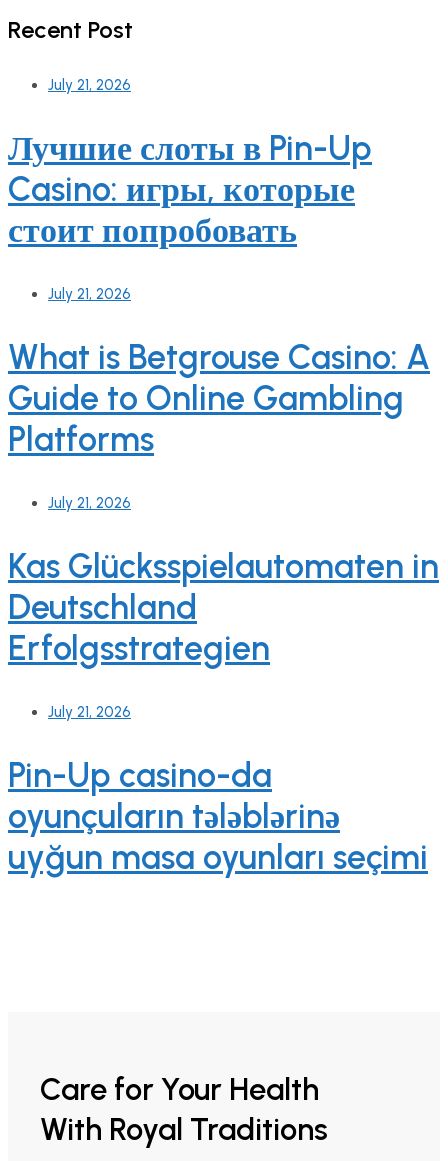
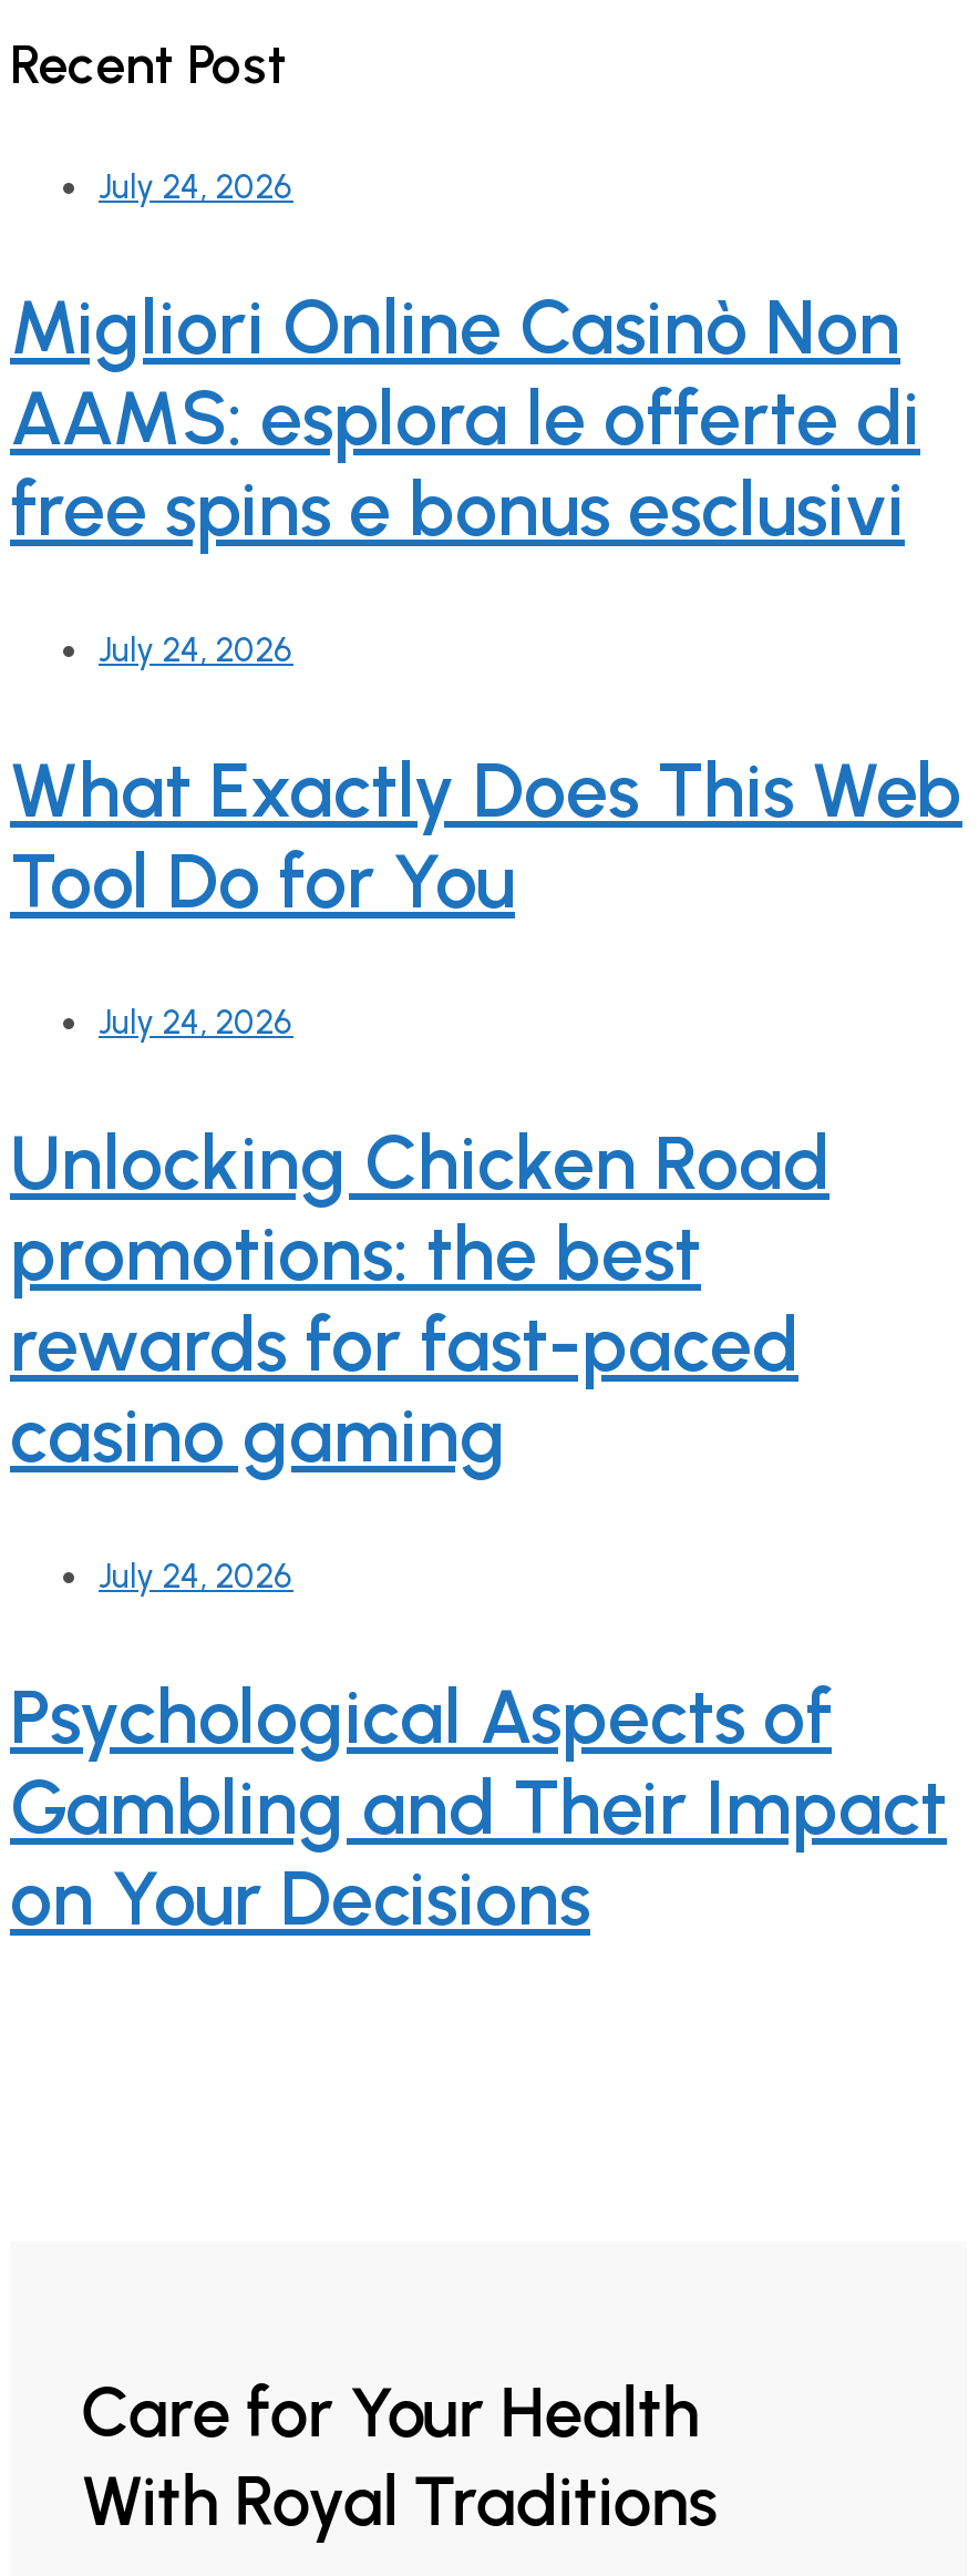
[48,76,131,94] July 21, 2026 -> [99,166,293,206] July 24, 2026
[8,128,372,251] Лучшие слоты в Pin-Up | Casino: игры, которые | стоит попробовать -> [10,282,920,554] Migliori Online Casinò Non | AAMS: esplora le offerte di | free spins e bonus esclusivi
[48,285,131,303] July 21, 2026 -> [99,630,293,669] July 24, 2026
[8,337,430,460] What is Betgrouse Casino: A | Guide to Online Gambling | Platforms -> [10,745,962,926] What Exactly Does This Web | Tool Do for You
[48,494,131,512] July 21, 2026 -> [99,1002,293,1042] July 24, 2026
[8,546,439,669] Kas Glücksspielautomaten in | Deutschland | Erfolgsstrategien -> [10,1117,829,1480] Unlocking Chicken Road | promotions: the best | rewards for fast-paced | casino gaming
[48,703,131,721] July 21, 2026 -> [99,1556,293,1596] July 24, 2026
[8,755,428,878] Pin-Up casino-da | oyunçuların tələblərinə | uyğun masa oyunları seçimi -> [10,1671,947,1944] Psychological Aspects of | Gambling and Their Impact | on Your Decisions

